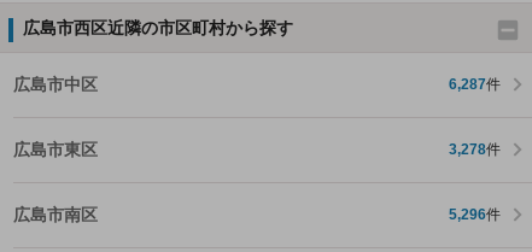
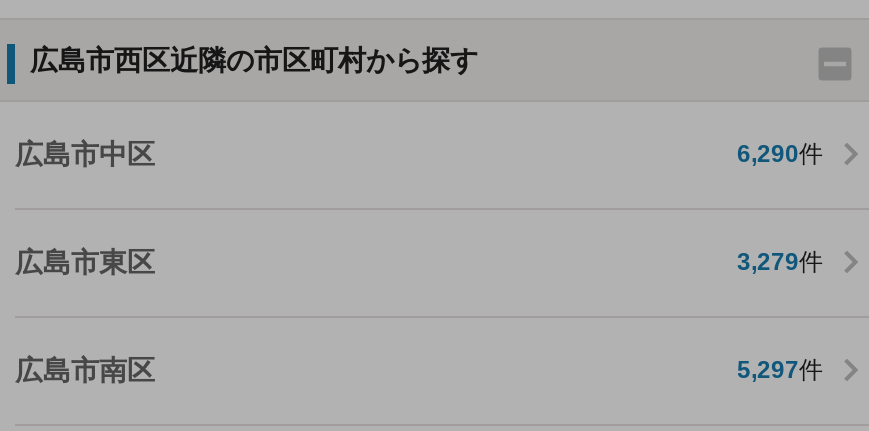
[449,76,501,93] 6,287件 -> [737,141,823,169] 6,290件
[449,141,501,158] 3,278件 -> [737,249,823,277] 3,279件
[449,207,501,223] 5,296件 -> [737,357,823,385] 5,297件

